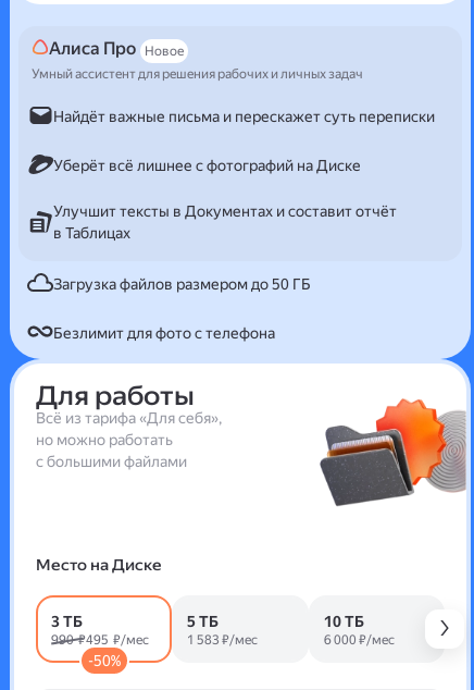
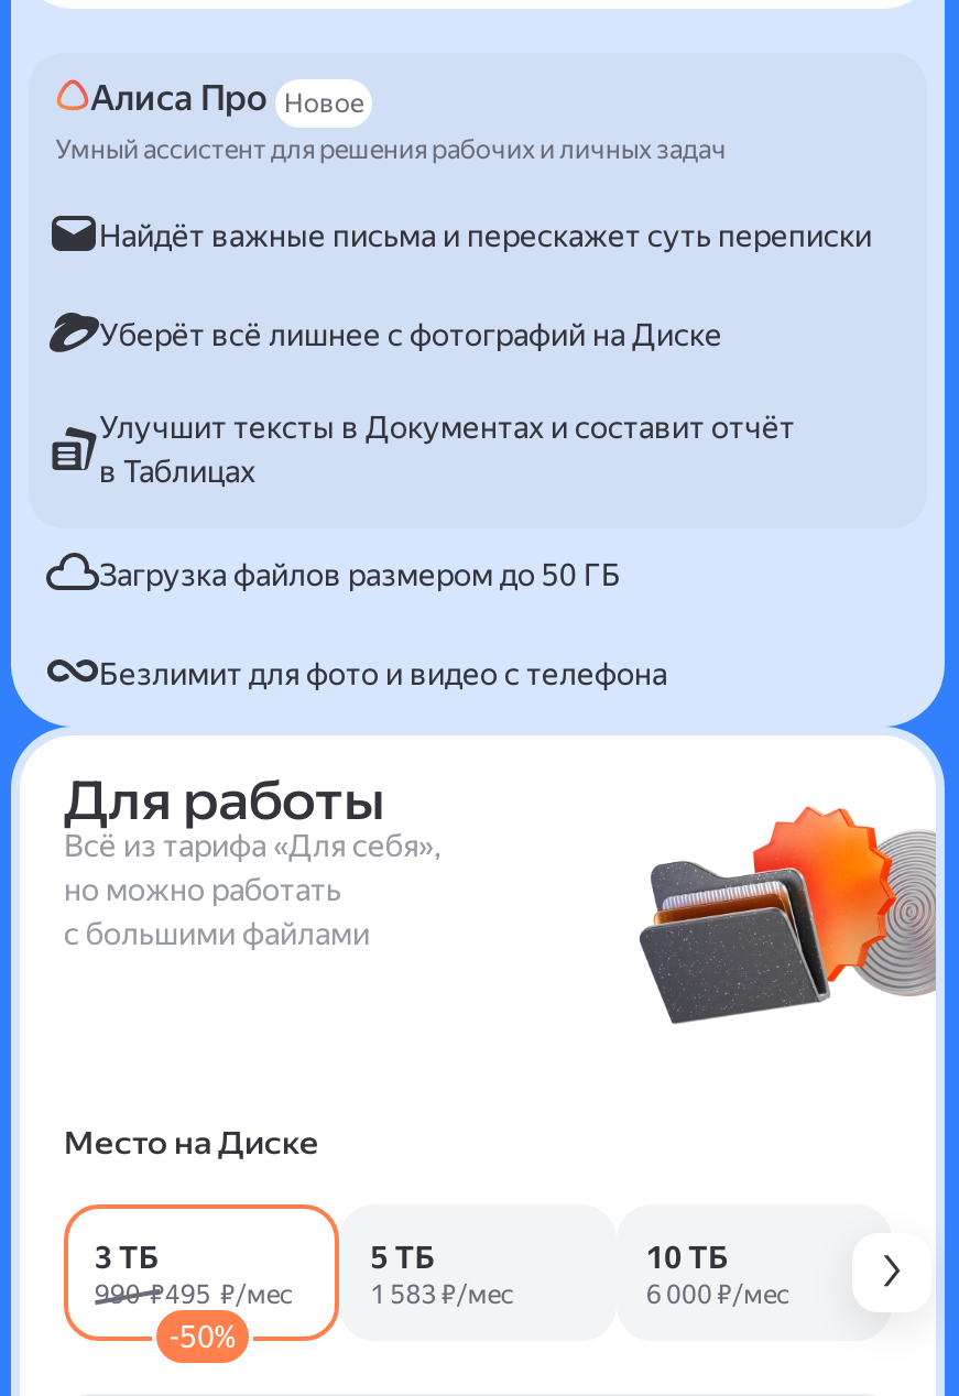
[53,324,275,341] Безлимит для фото с телефона -> [99,655,667,690] Безлимит для фото и видео с телефона

